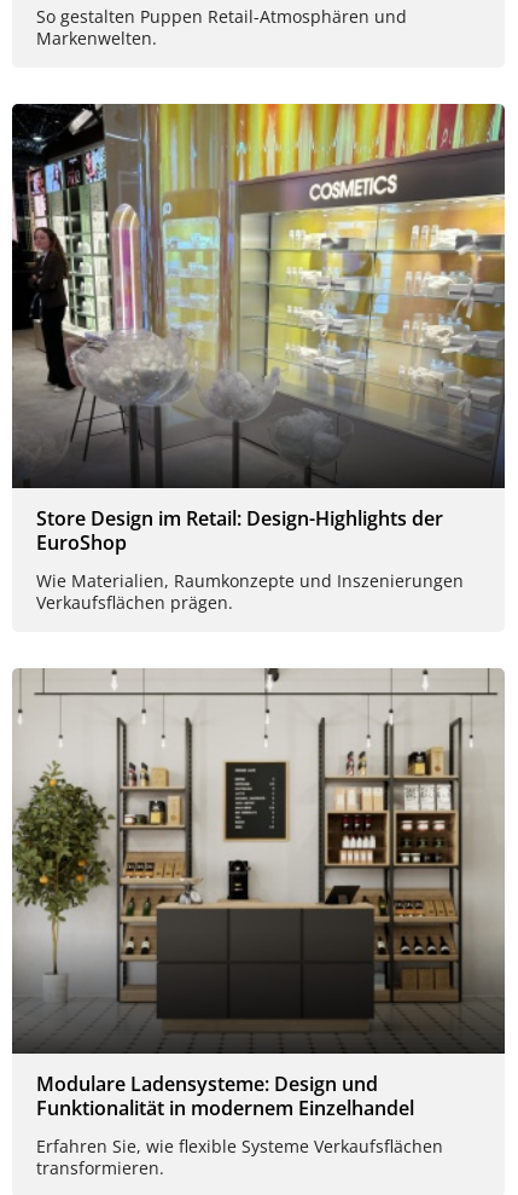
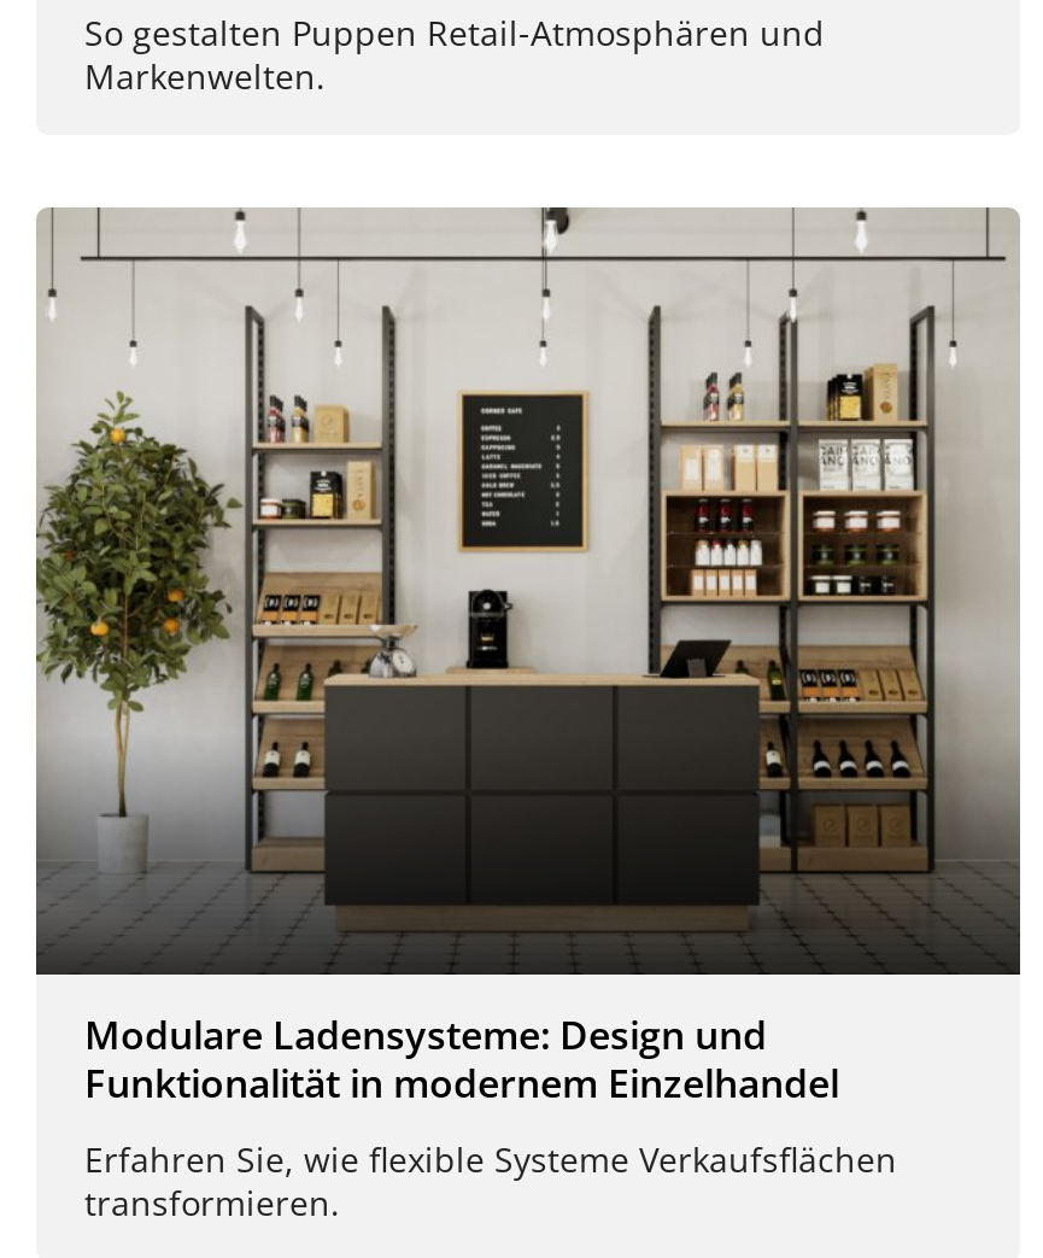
[11,103,505,614] [image] | Store Design im Retail: Design-Highlights der | EuroShop | Wie Materialien, Raumkonzepte und Inszenierungen | Verkaufsflächen prägen. -> none

